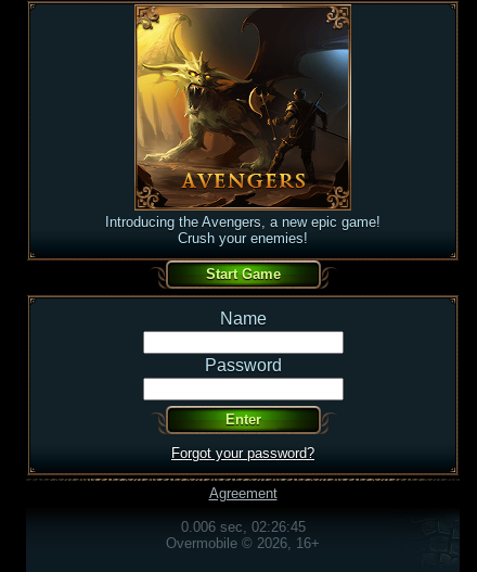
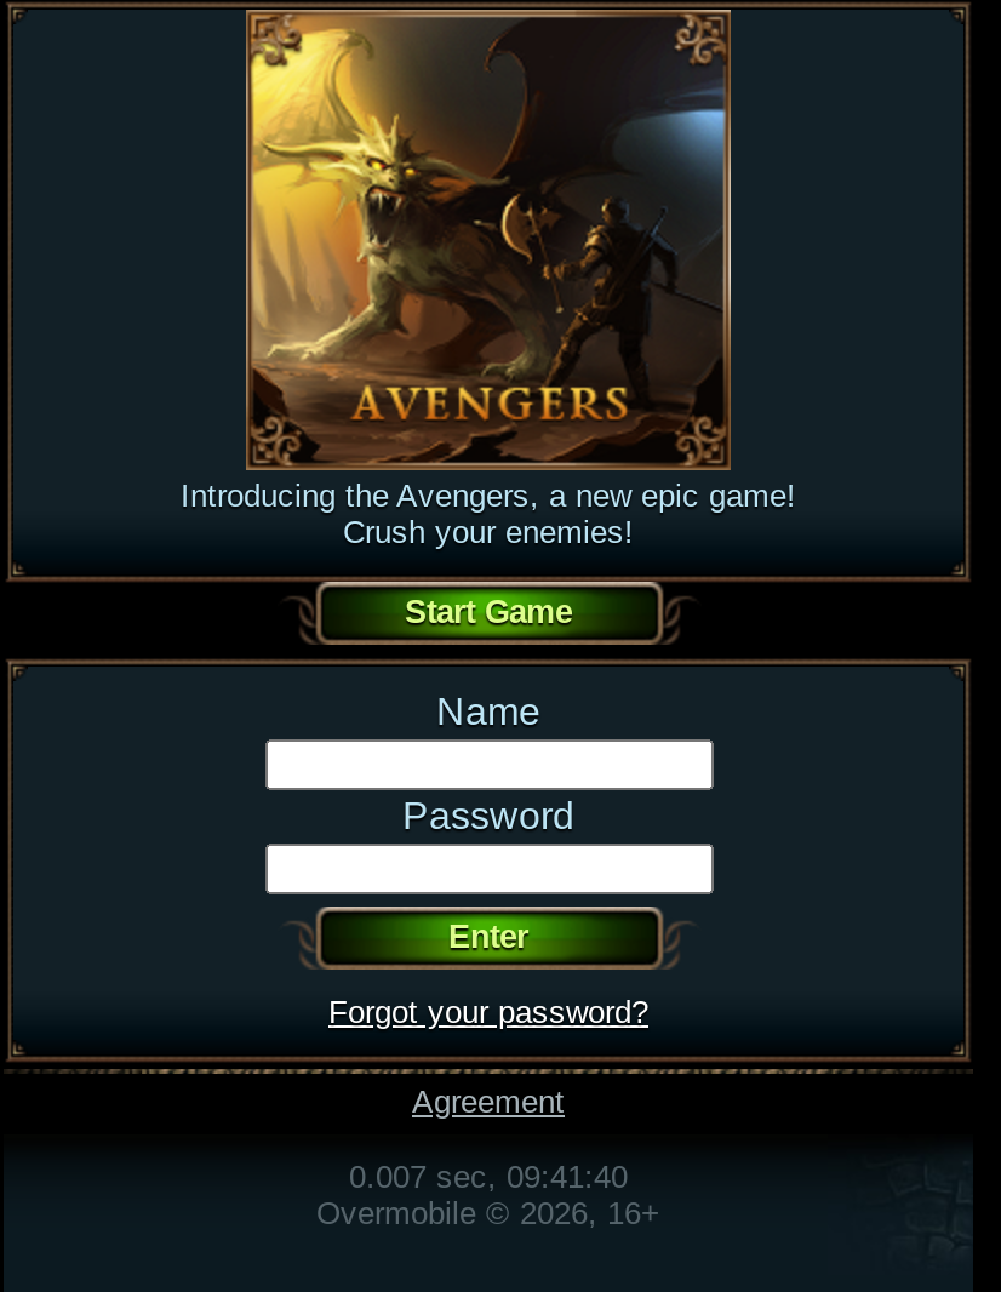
[181,518,305,535] 0.006 sec, 02:26:45 -> [349,1157,628,1194] 0.007 sec, 09:41:40

